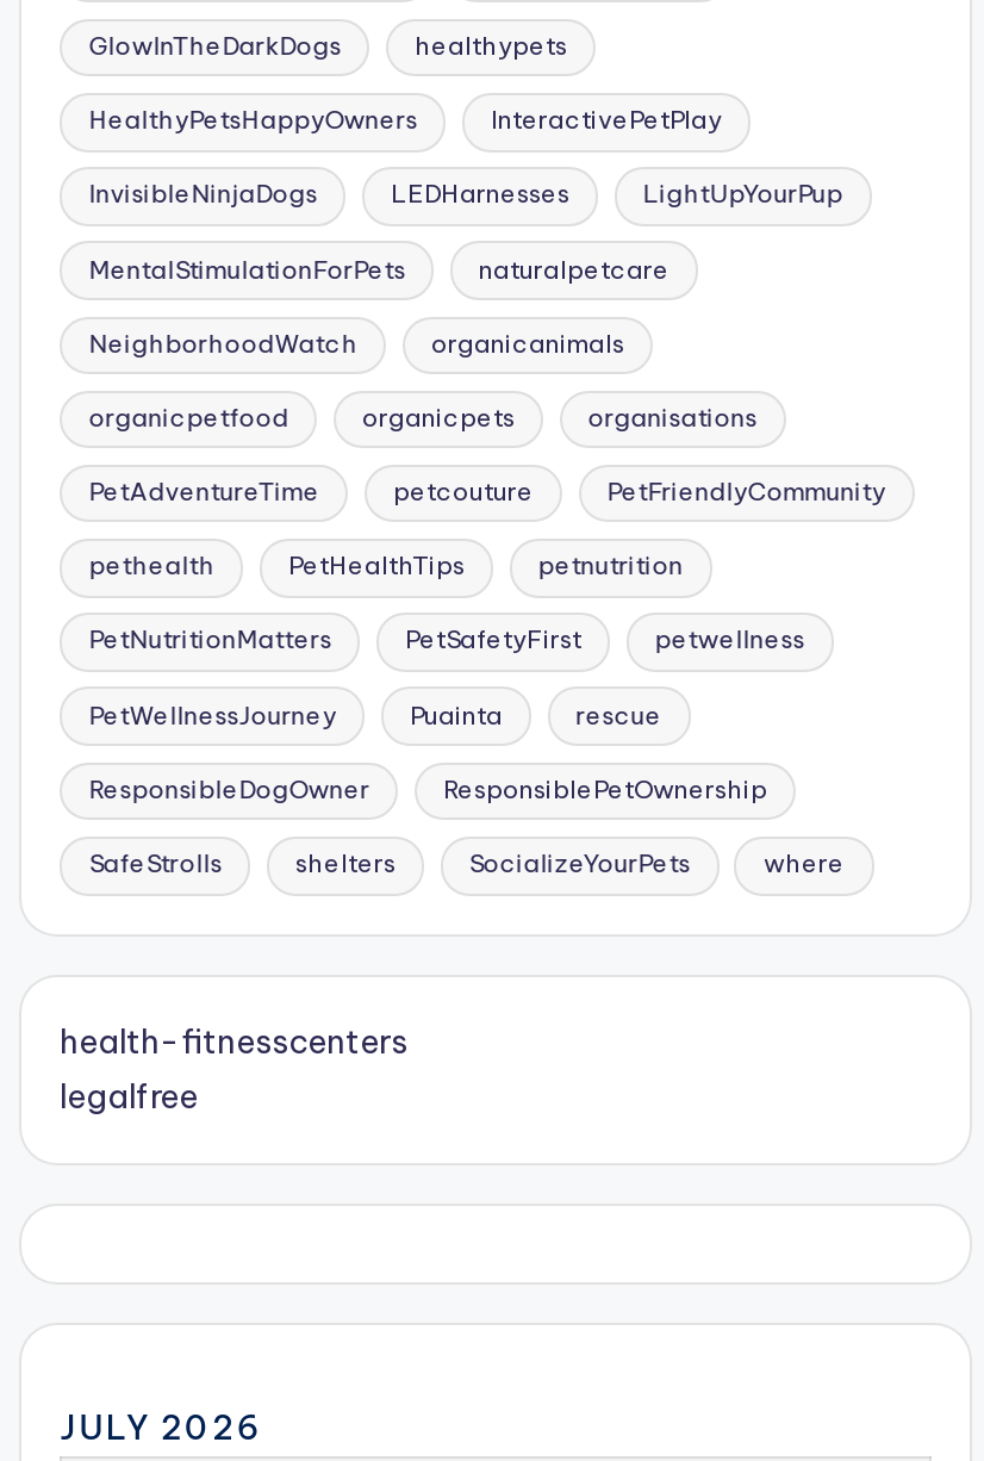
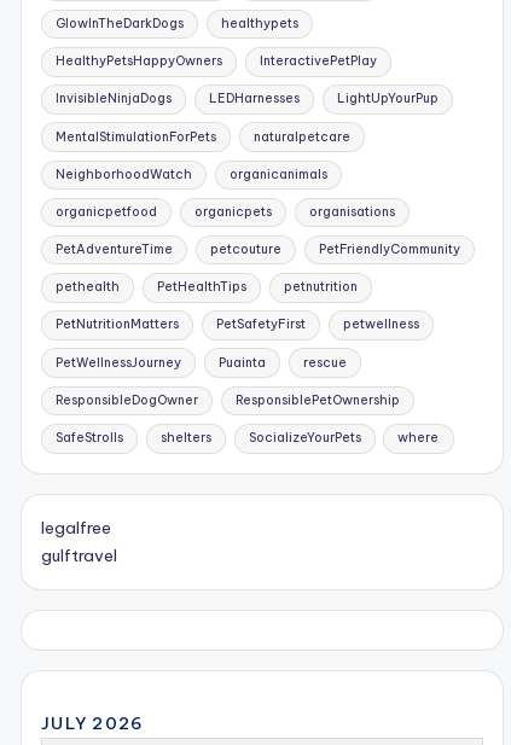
[60,1019,407,1062] health-fitnesscenters -> none
moved [60,1074,198,1117] -> [41,516,111,538]: legalfree
none -> [41,544,117,566] gulftravel

